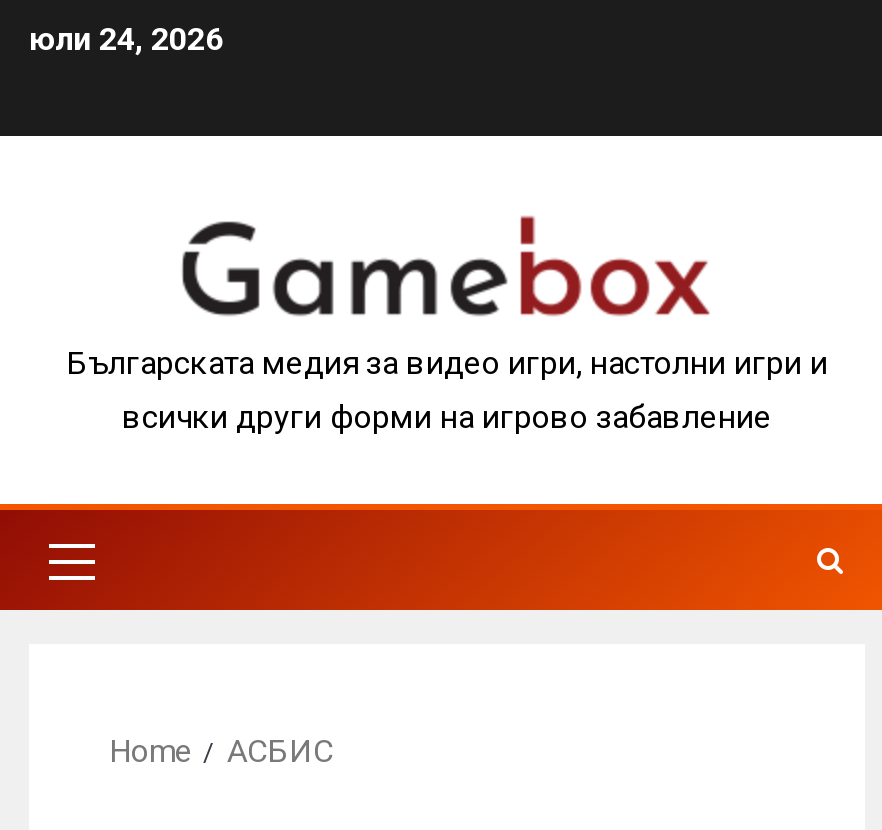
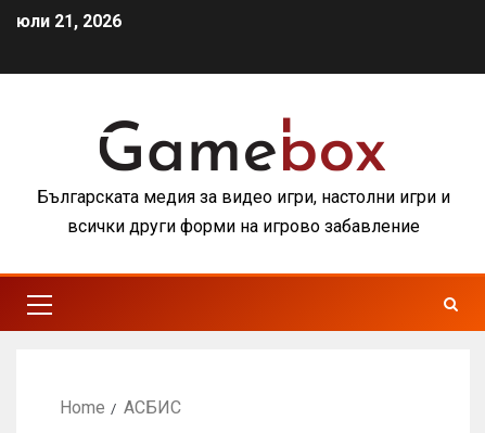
[29,21,223,59] юли 24, 2026 -> [16,11,122,32] юли 21, 2026

